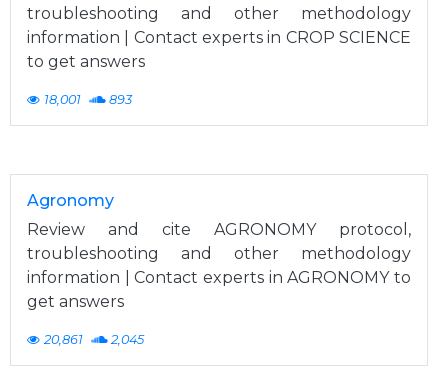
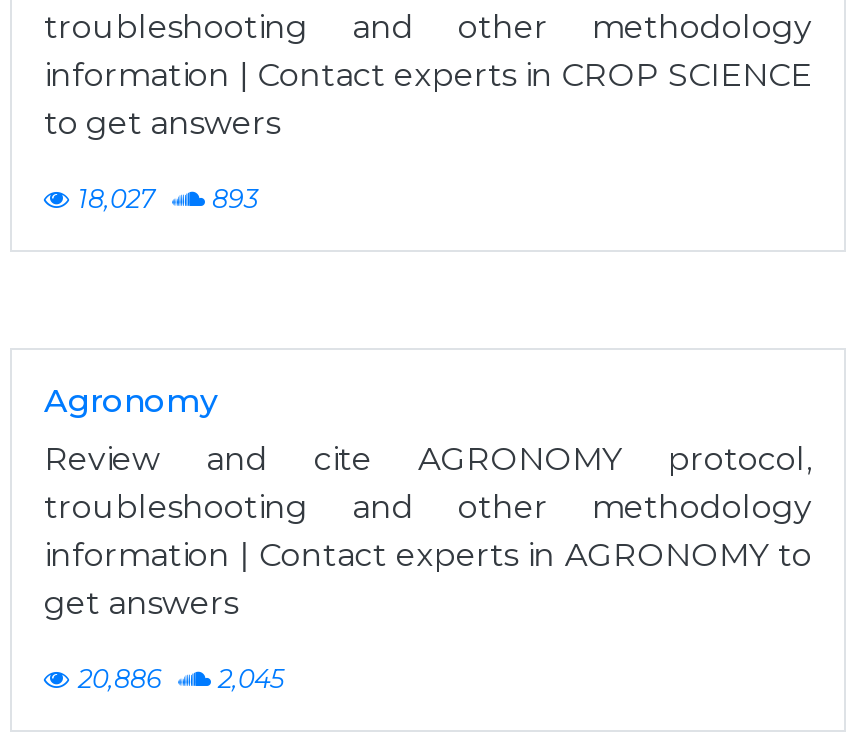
[44,92,132,107] 18,001 893 -> [78,183,258,213] 18,027 893
[44,332,144,347] 20,861 2,045 -> [78,663,284,693] 20,886 2,045

